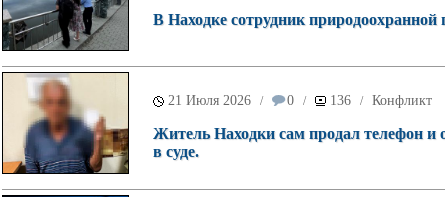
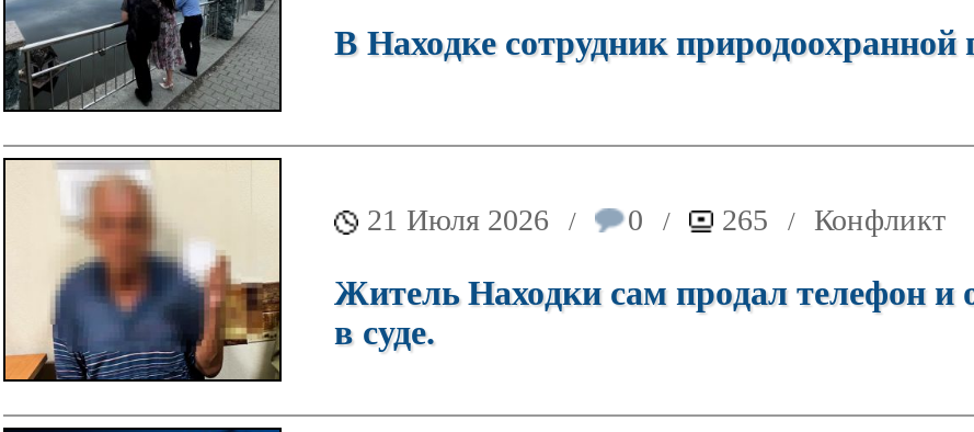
[168,93,432,108] 21 Июля 2026 / 0 / 136 / Конфликт -> [367,204,946,237] 21 Июля 2026 / 0 / 265 / Конфликт

